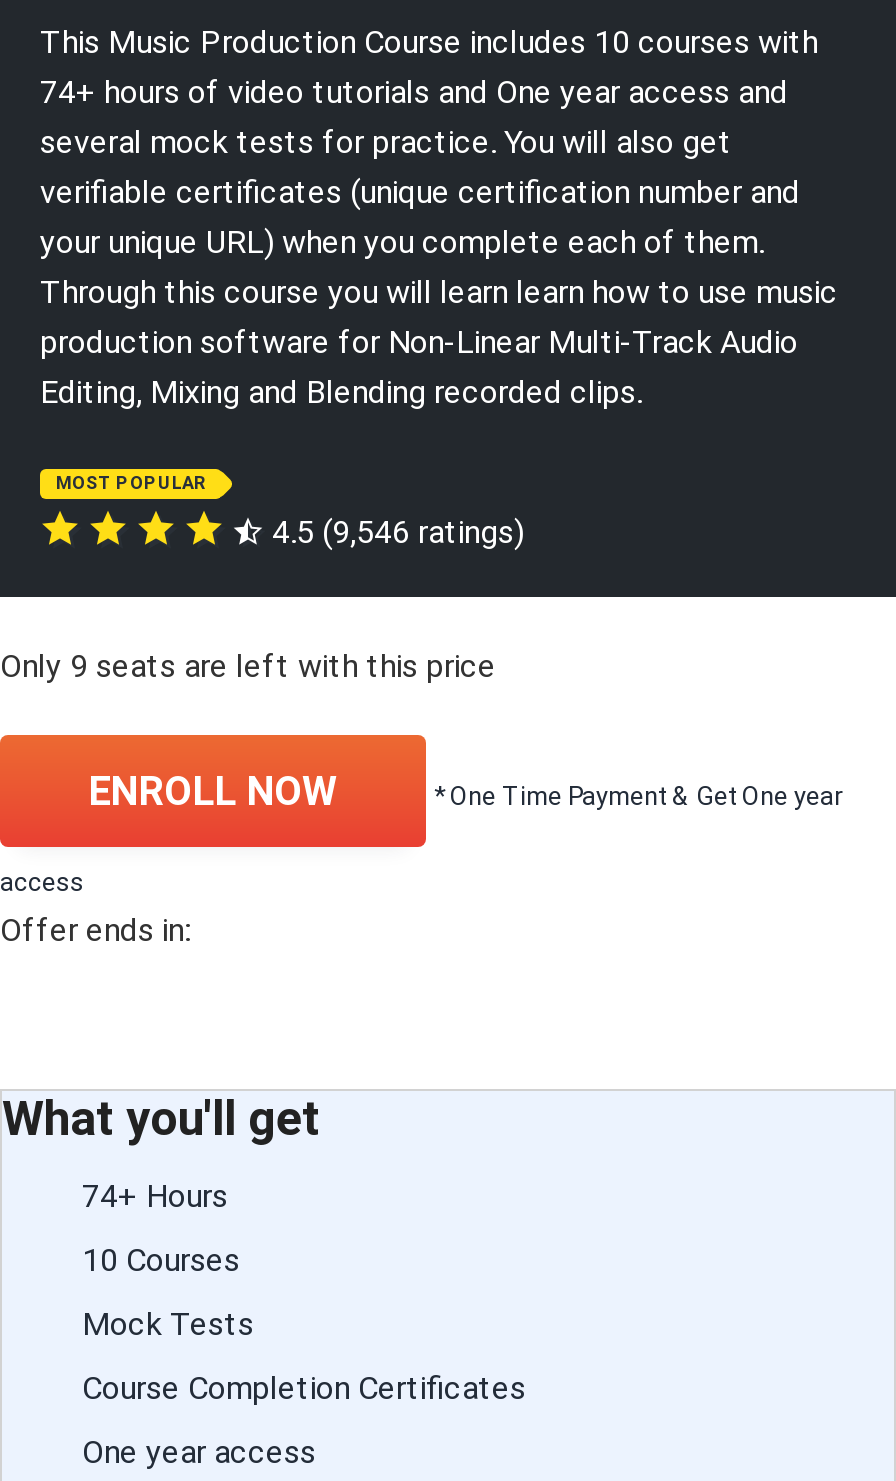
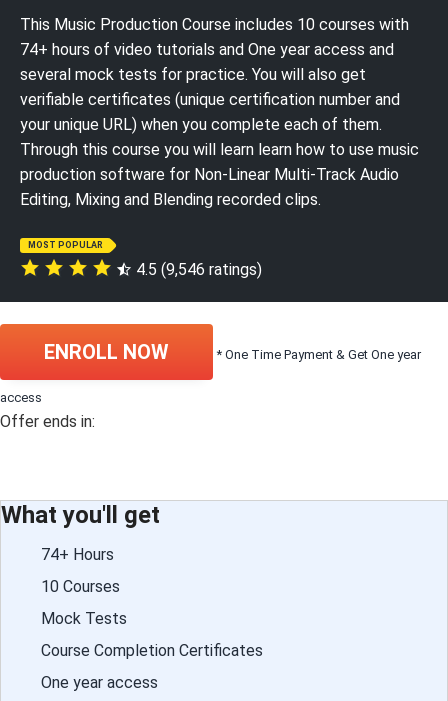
[0,648,496,686] Only 9 seats are left with this price -> none

